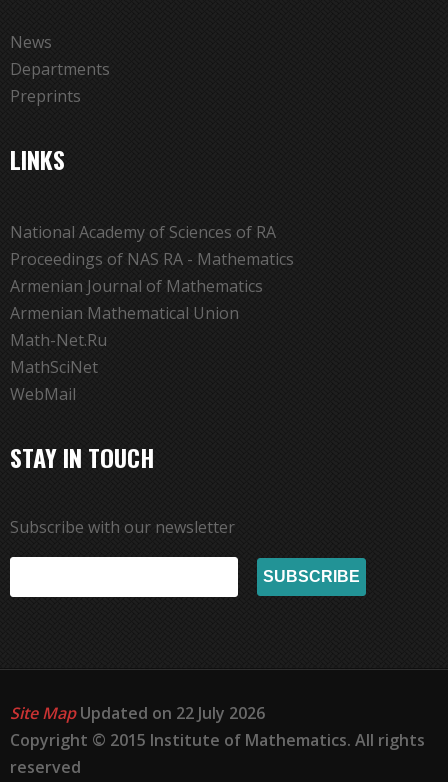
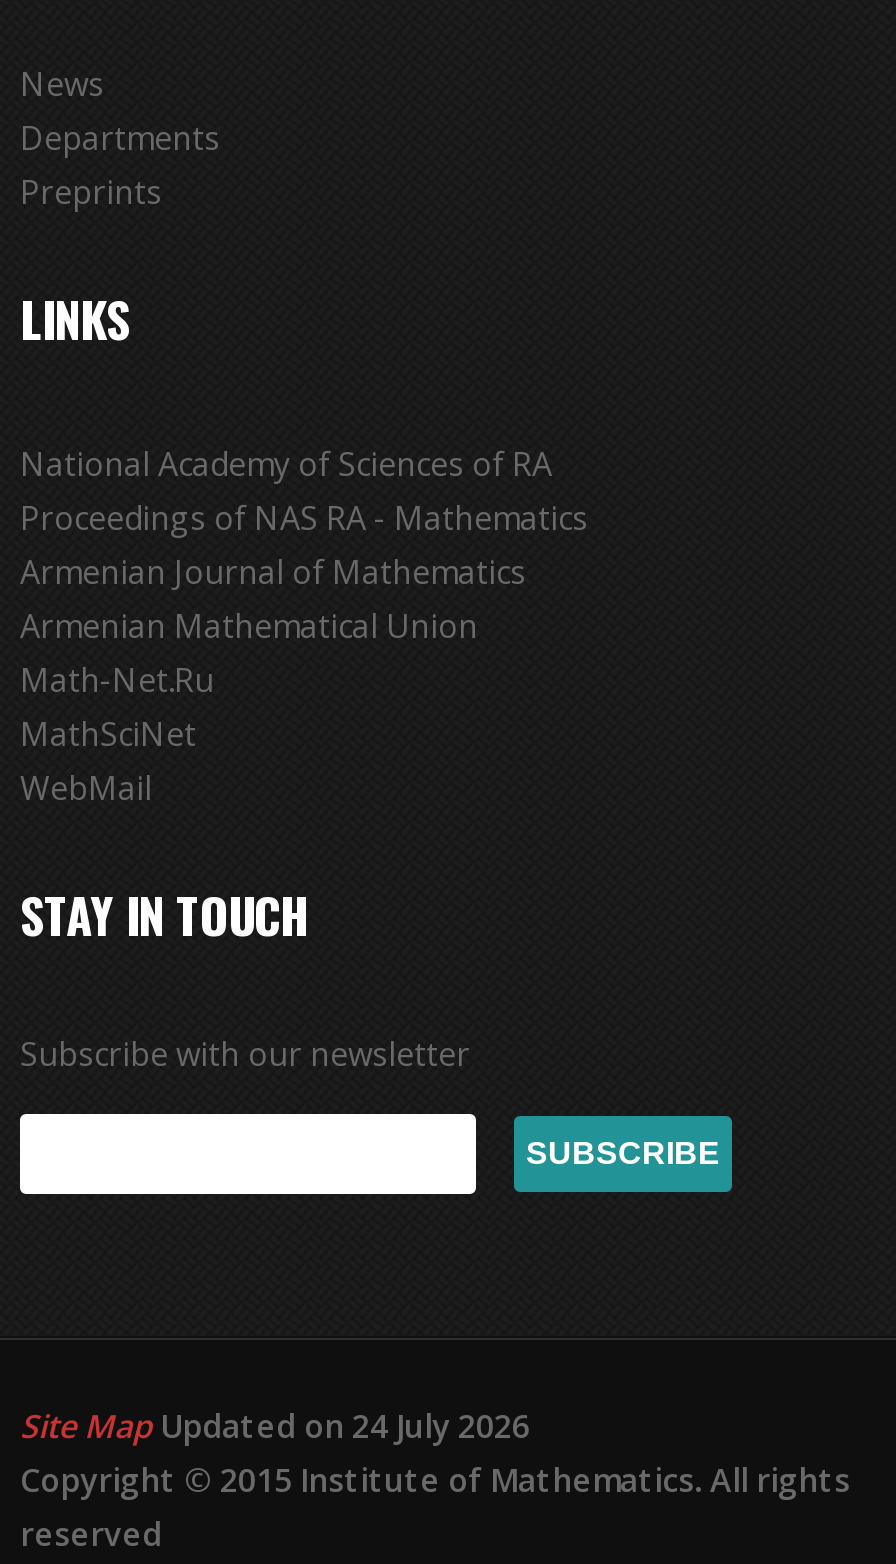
[10,702,265,724] Site Map Updated on 22 July 2026 -> [20,1404,530,1448] Site Map Updated on 24 July 2026

